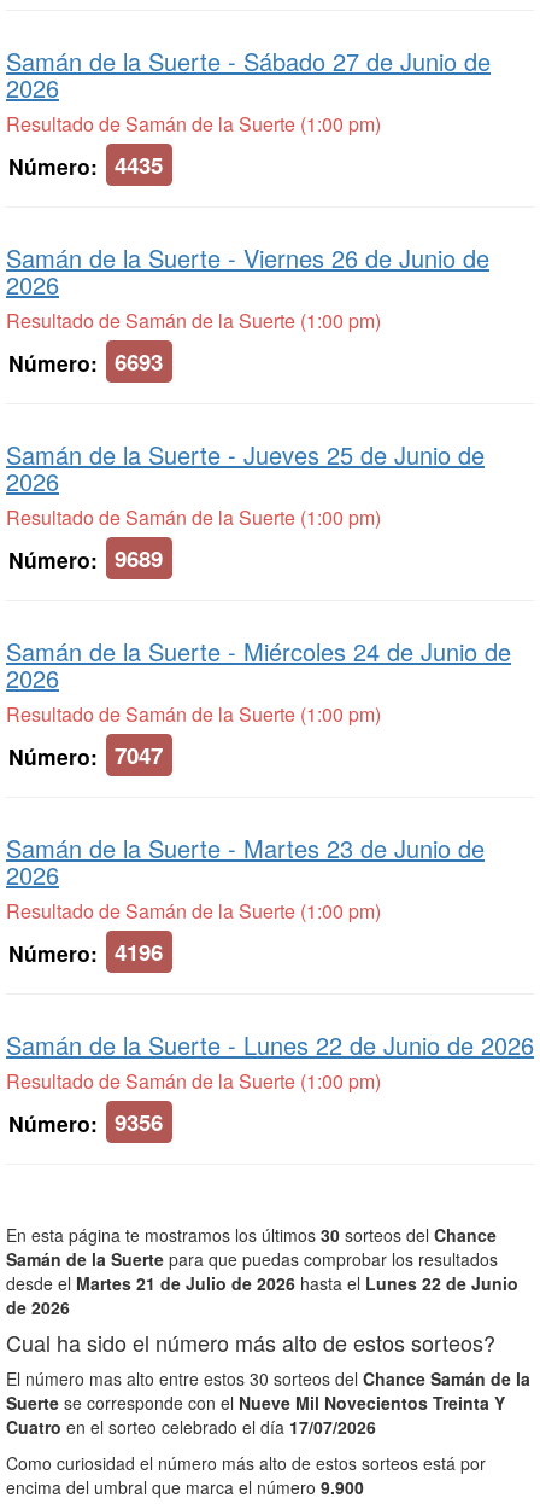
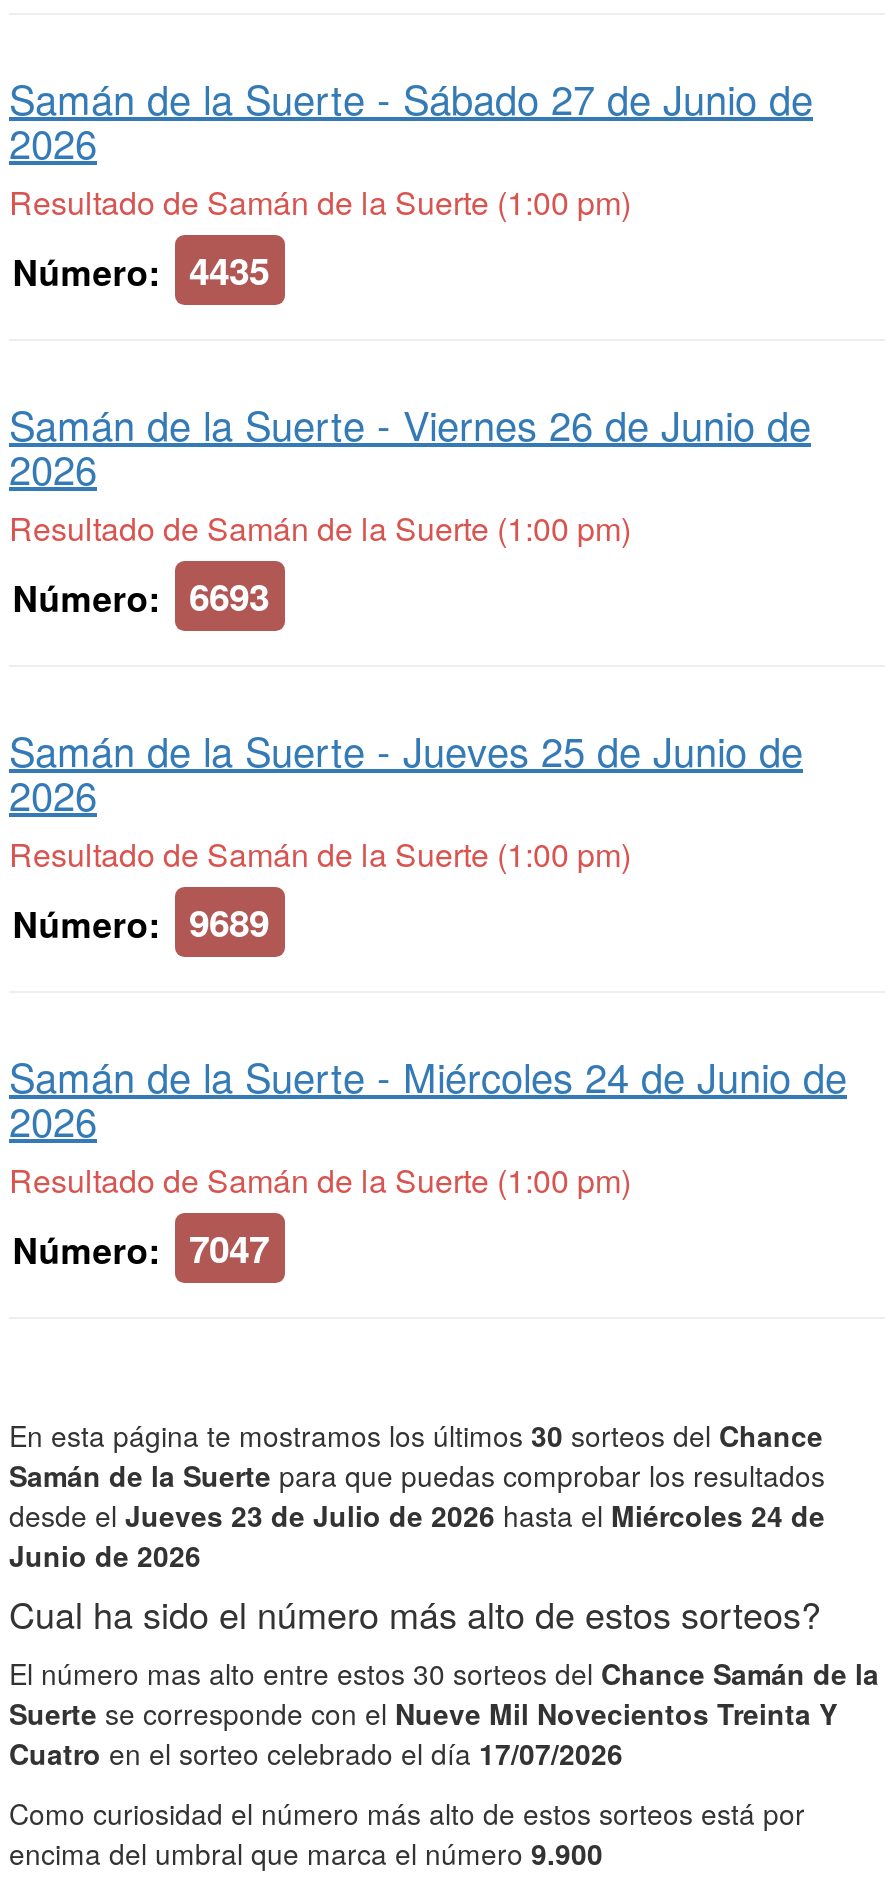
[6,830,534,1138] Samán de la Suerte - Martes 23 de Junio de | 2026 | Resultado de Samán de la Suerte (1:00 pm) | Número: 4196 | Samán de la Suerte - Lunes 22 de Junio de 2026 | Resultado de Samán de la Suerte (1:00 pm) | Número: 9356 -> none
[6,1271,518,1319] desde el Martes 21 de Julio de 2026 hasta el Lunes 22 de Junio | de 2026 -> [9,1495,825,1575] desde el Jueves 23 de Julio de 2026 hasta el Miércoles 24 de | Junio de 2026

